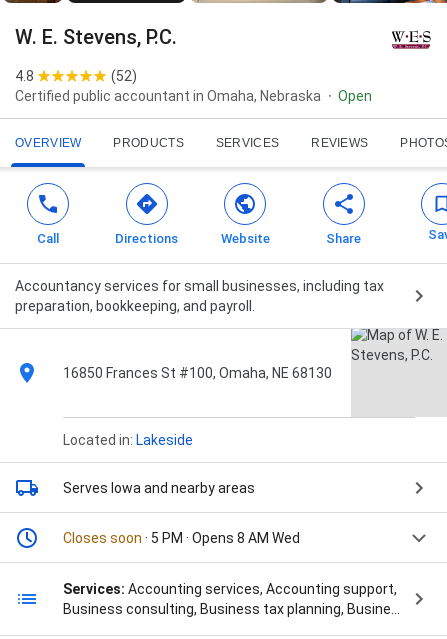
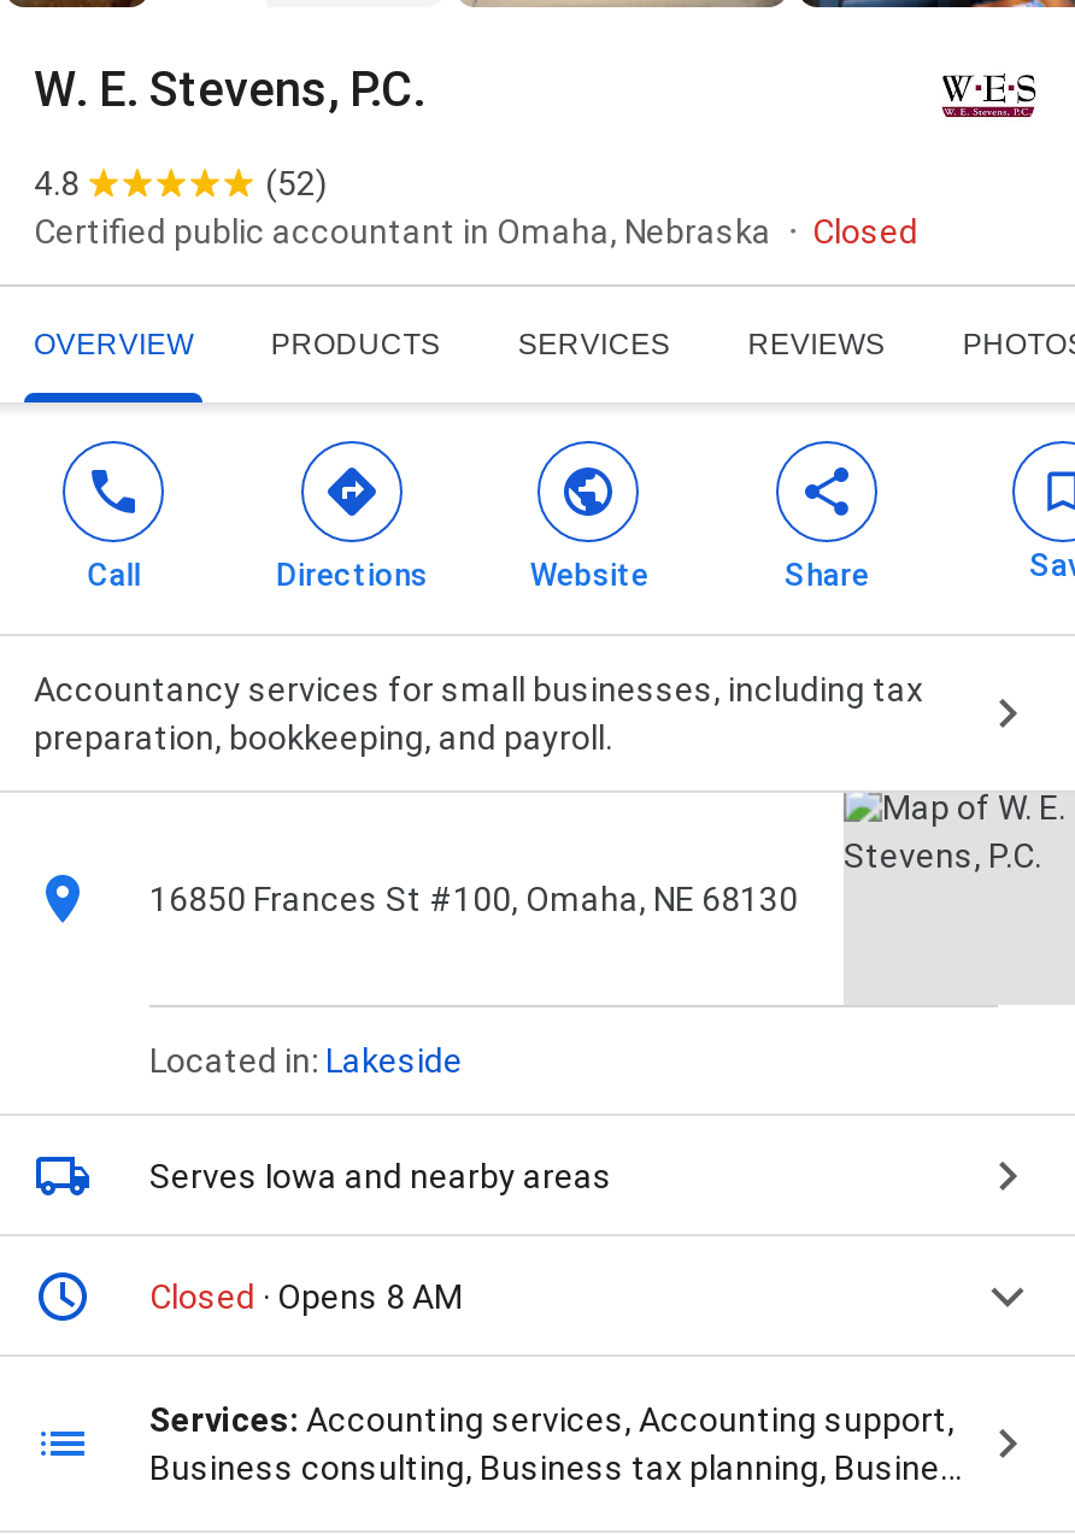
[338,88,372,104] Open -> [812,213,918,251] Closed
[63,530,300,546] Closes soon · 5 PM · Opens 8 AM Wed -> [149,1278,463,1316] Closed · Opens 8 AM

